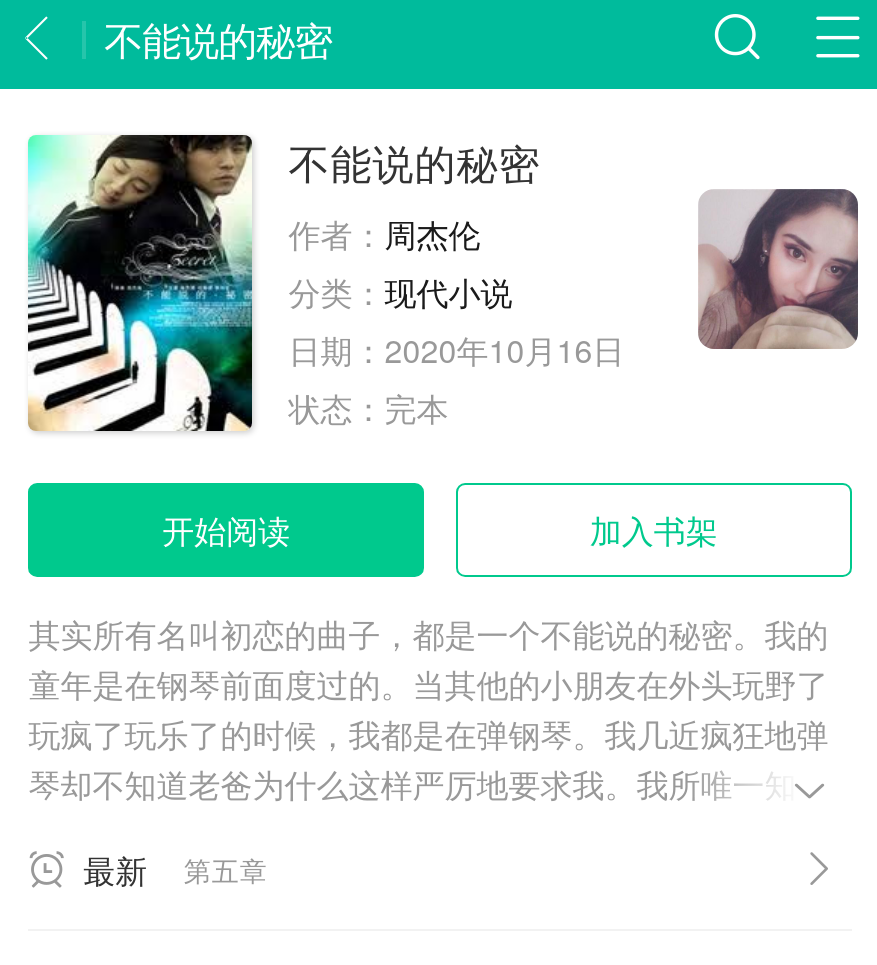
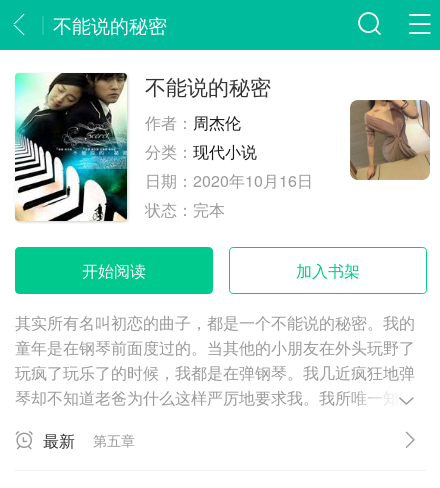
[698,187,860,349] [image] -> [350,99,431,180] [image]

